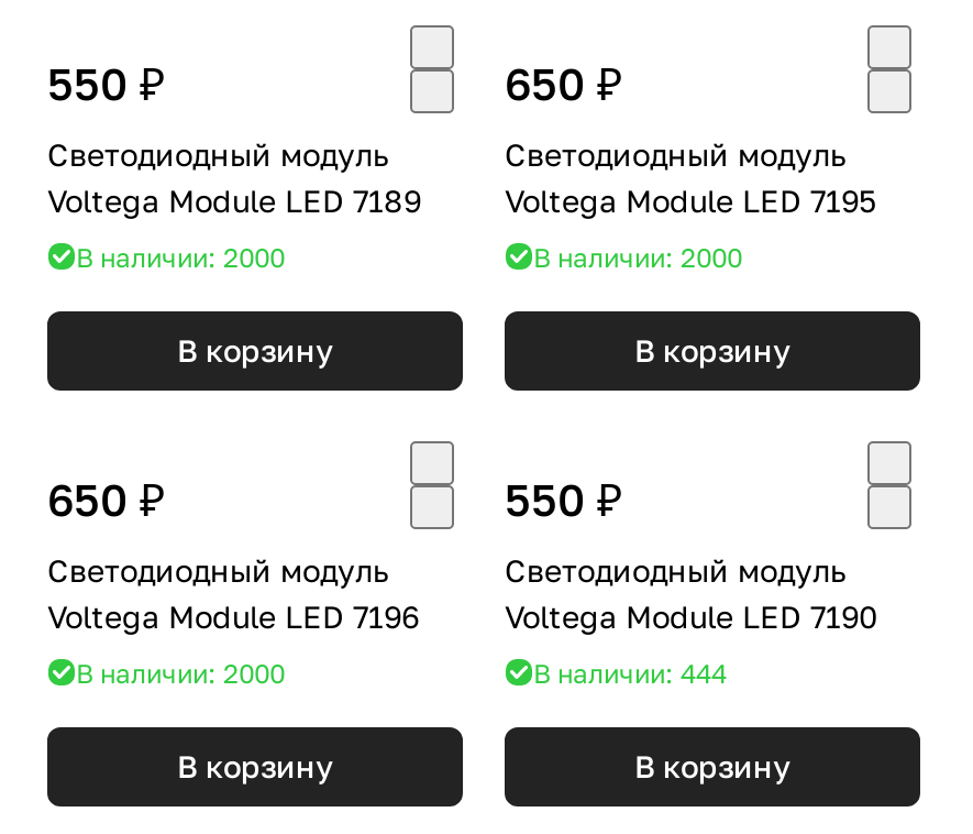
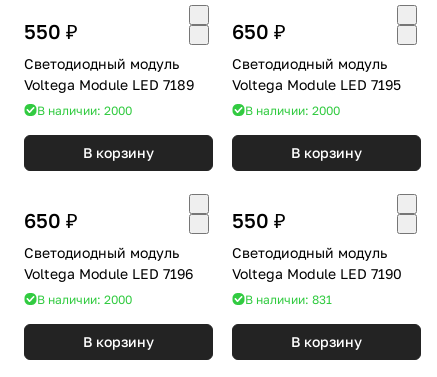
[533,656,727,689] В наличии: 444 -> [245,292,332,307] В наличии: 831

